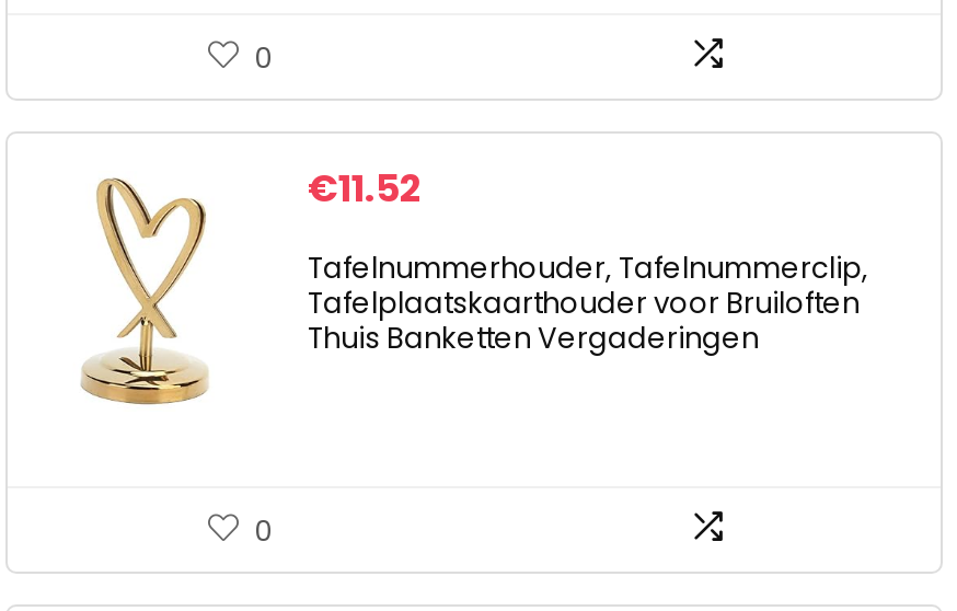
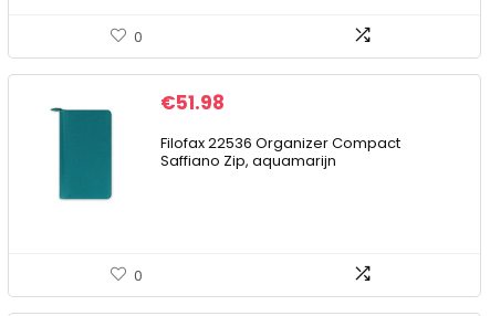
[308,161,422,214] €11.52 -> [160,89,225,116] €51.98
[80,175,214,407] [image] -> [46,98,113,212] [image]
[308,247,868,358] Tafelnummerhouder, Tafelnummerclip, | Tafelplaatskaarthouder voor Bruiloften | Thuis Banketten Vergaderingen -> [160,132,400,171] Filofax 22536 Organizer Compact | Saffiano Zip, aquamarijn

